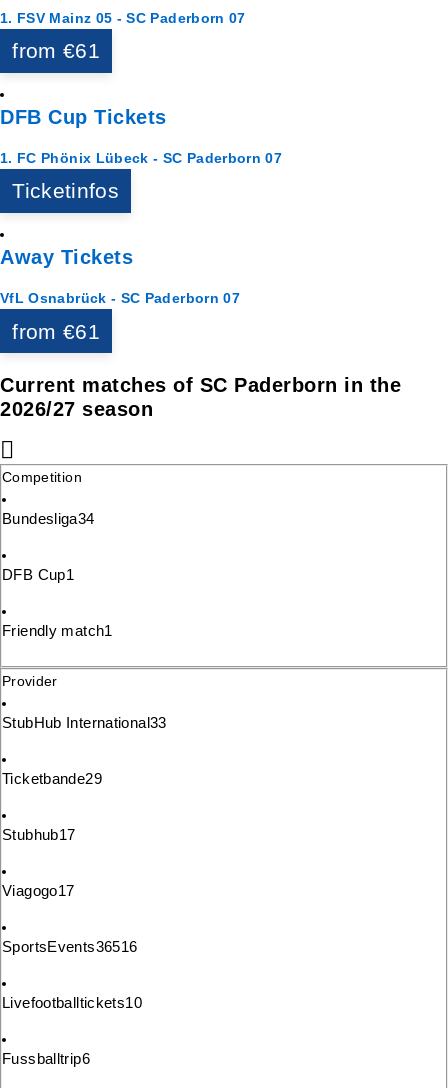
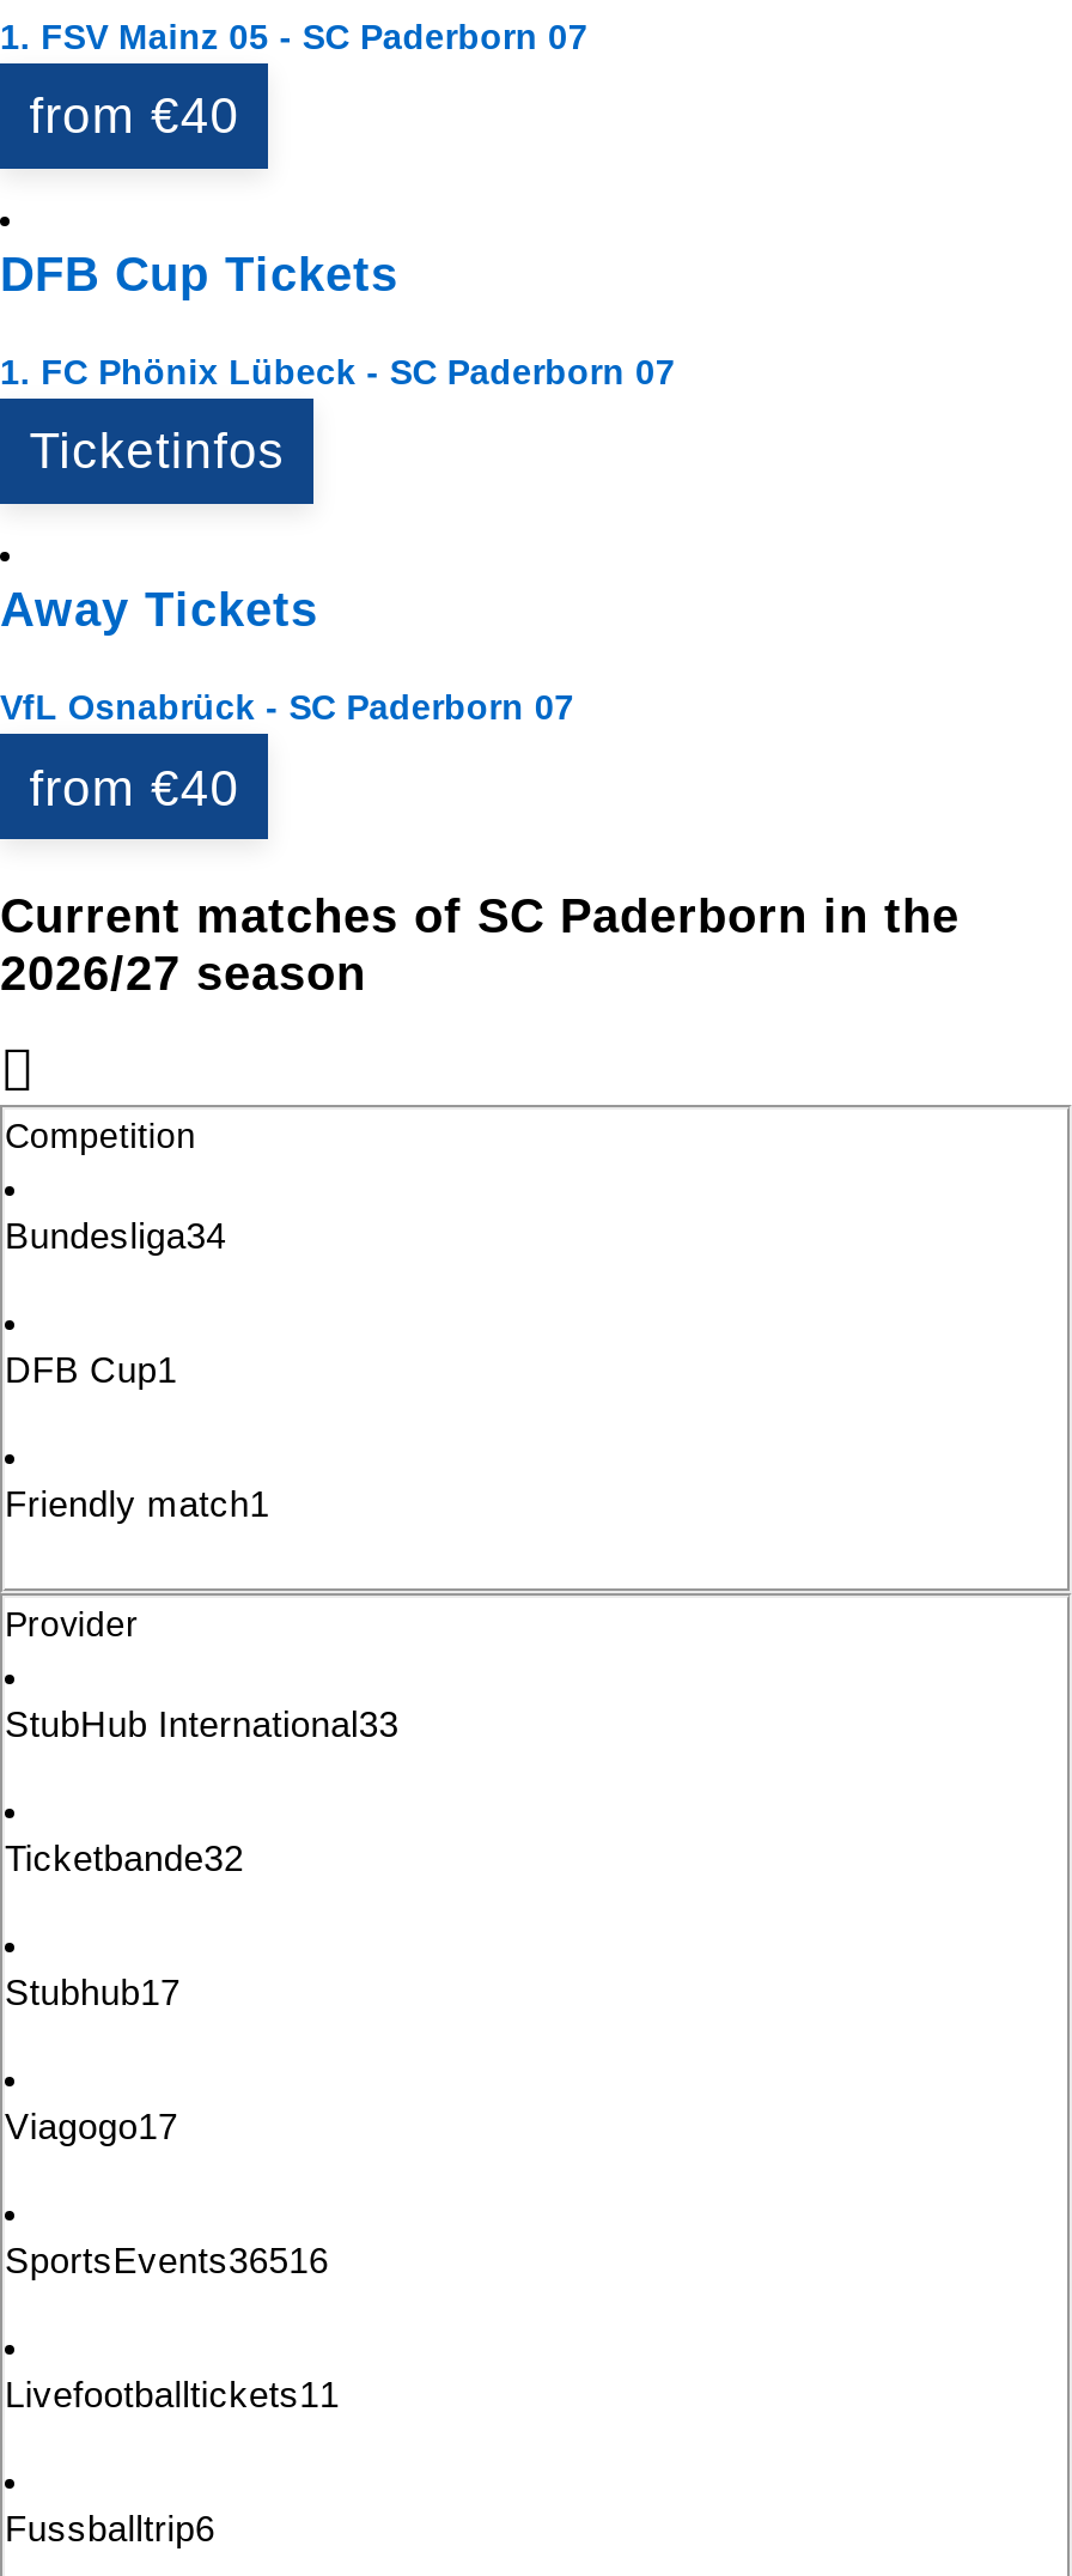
[12,39,100,62] from €61 -> [29,88,240,143] from €40
[12,320,100,343] from €61 -> [29,759,240,814] from €40
[2,770,102,787] Ticketbande29 -> [5,1838,244,1879] Ticketbande32
[2,994,142,1011] Livefootballtickets10 -> [5,2375,340,2415] Livefootballtickets11

